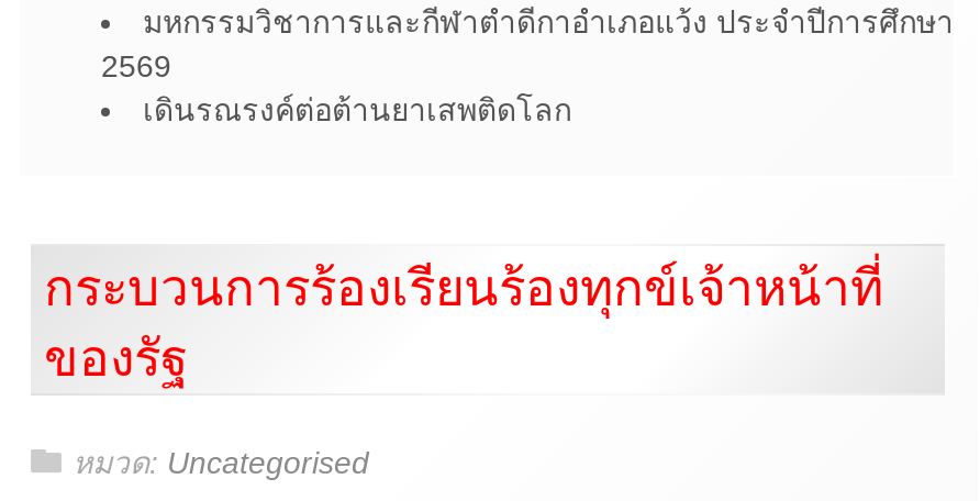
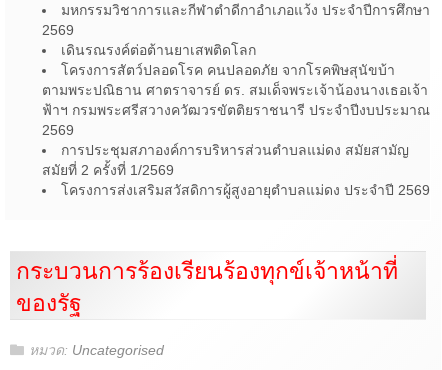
none -> [42,62,430,198] โครงการสัตว์ปลอดโรค คนปลอดภัย จากโรคพิษสุนัขบ้า | ตามพระปณิธาน ศาตราจารย์ ดร. สมเด็จพระเจ้าน้องนางเธอเจ้า | ฟ้าฯ กรมพระศรีสวางควัฒวรขัตติยราชนารี ประจำปีงบประมาณ | 2569 | การประชุมสภาองค์การบริหารส่วนตำบลแม่ดง สมัยสามัญ | สมัยที่ 2 ครั้งที่ 1/2569 | โครงการส่งเสริมสวัสดิการผู้สูงอายุตำบลแม่ดง ประจำปี 2569

